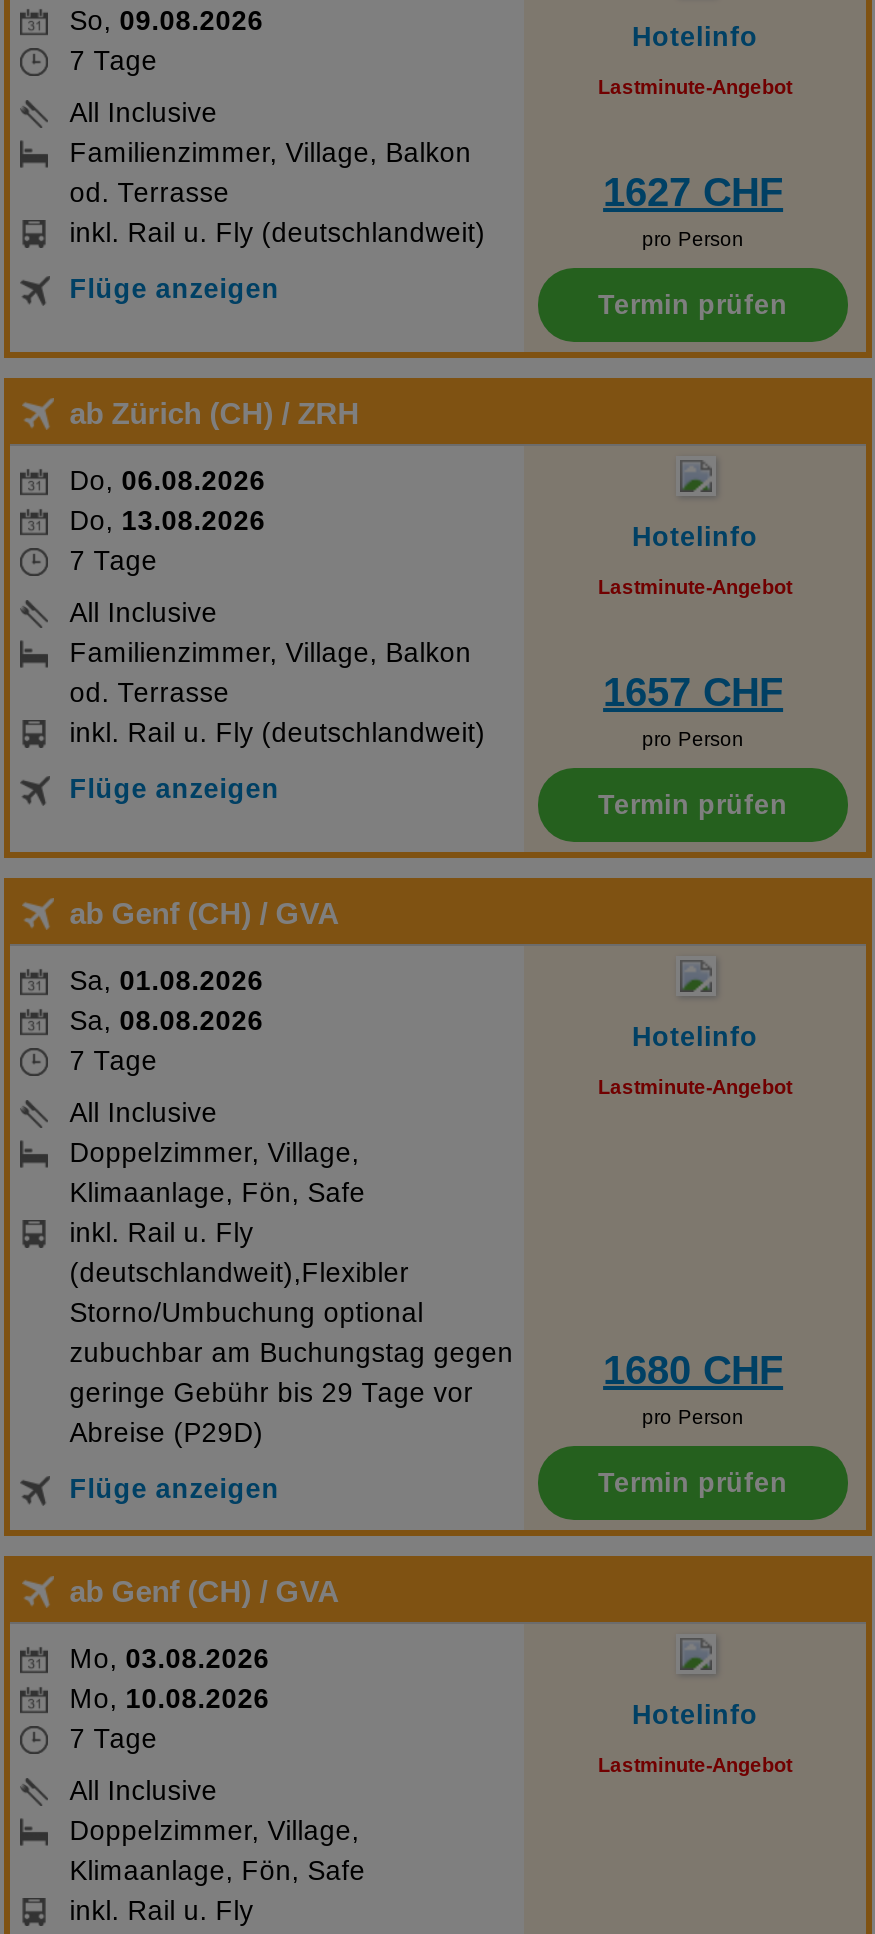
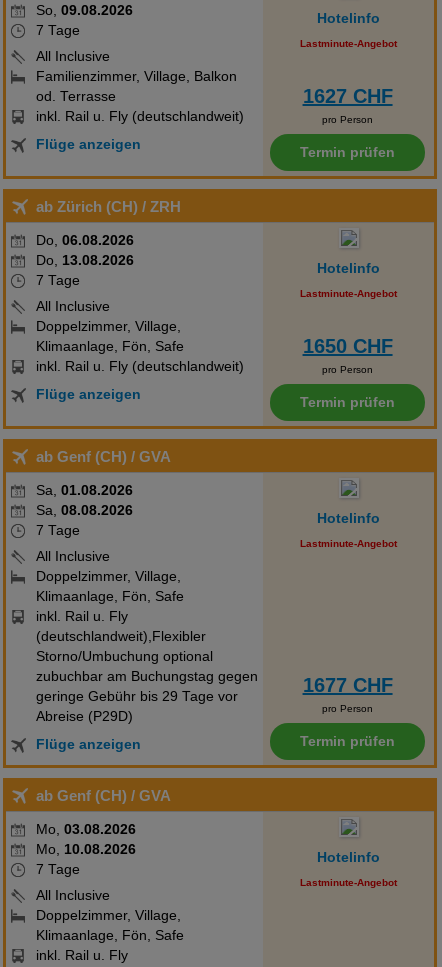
[69,639,471,709] Familienzimmer, Village, Balkon | od. Terrasse -> [36,319,184,354] Doppelzimmer, Village, | Klimaanlage, Fön, Safe
[603,671,783,715] 1657 CHF -> [302,335,392,357] 1650 CHF
[603,1349,783,1393] 1680 CHF -> [302,674,392,696] 1677 CHF

